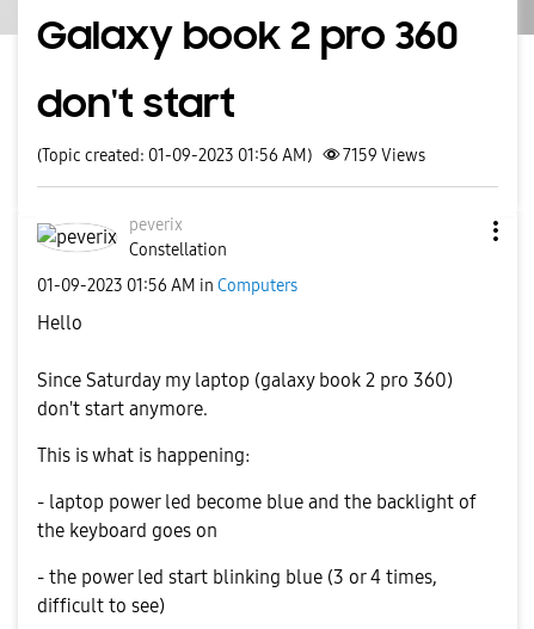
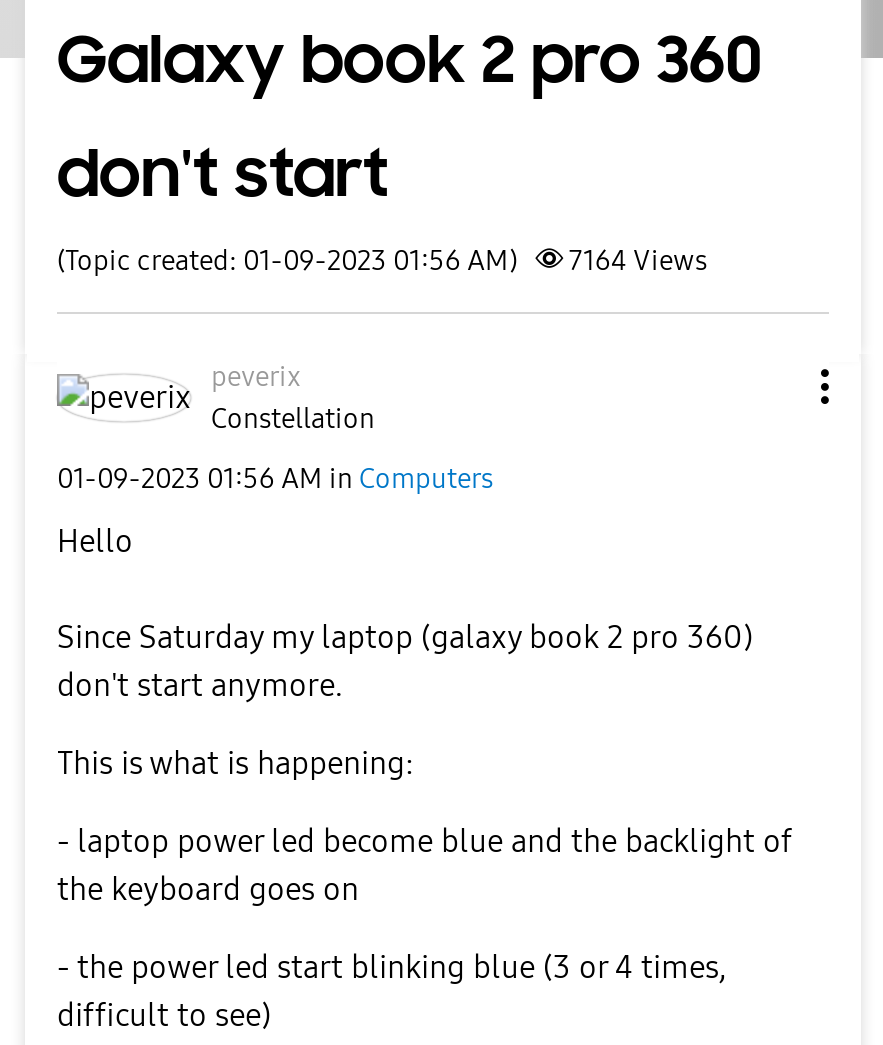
[37,146,425,166] (Topic created: 01-09-2023 01:56 AM) 7159 Views -> [57,244,707,278] (Topic created: 01-09-2023 01:56 AM) 7164 Views

